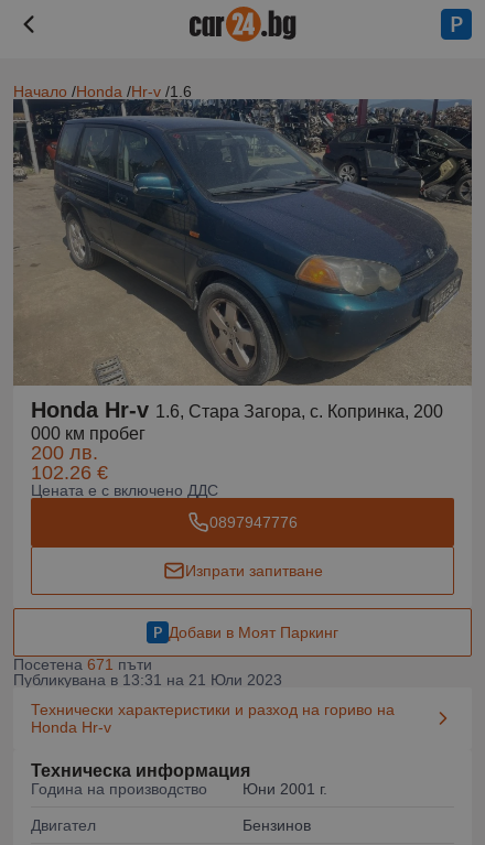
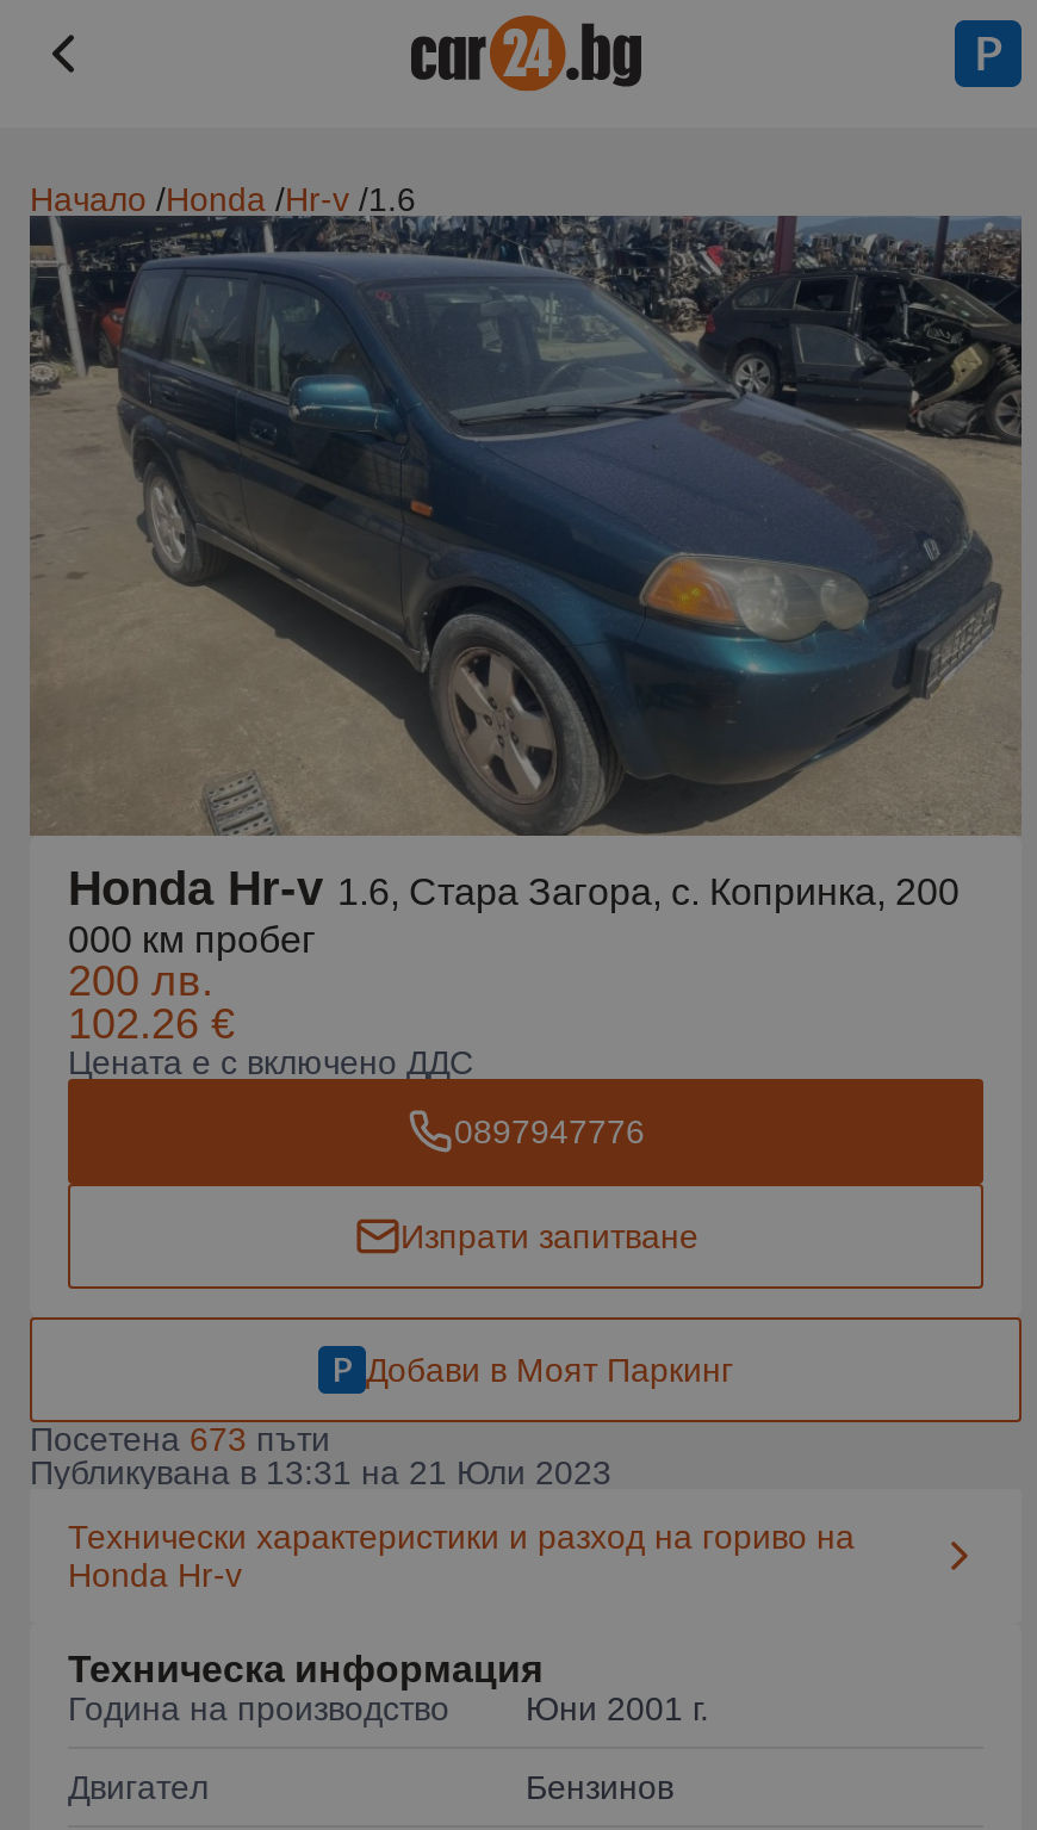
[13,656,152,673] Посетена671пъти -> [30,1420,330,1458] Посетена673пъти

